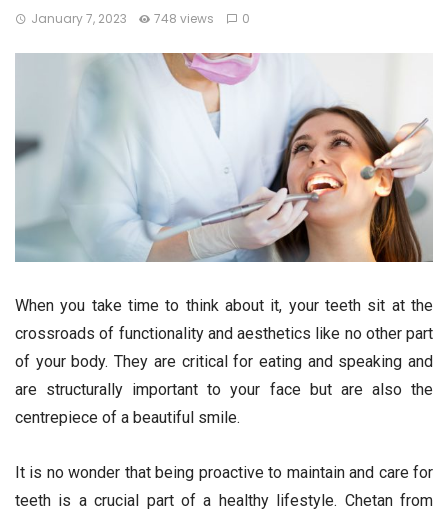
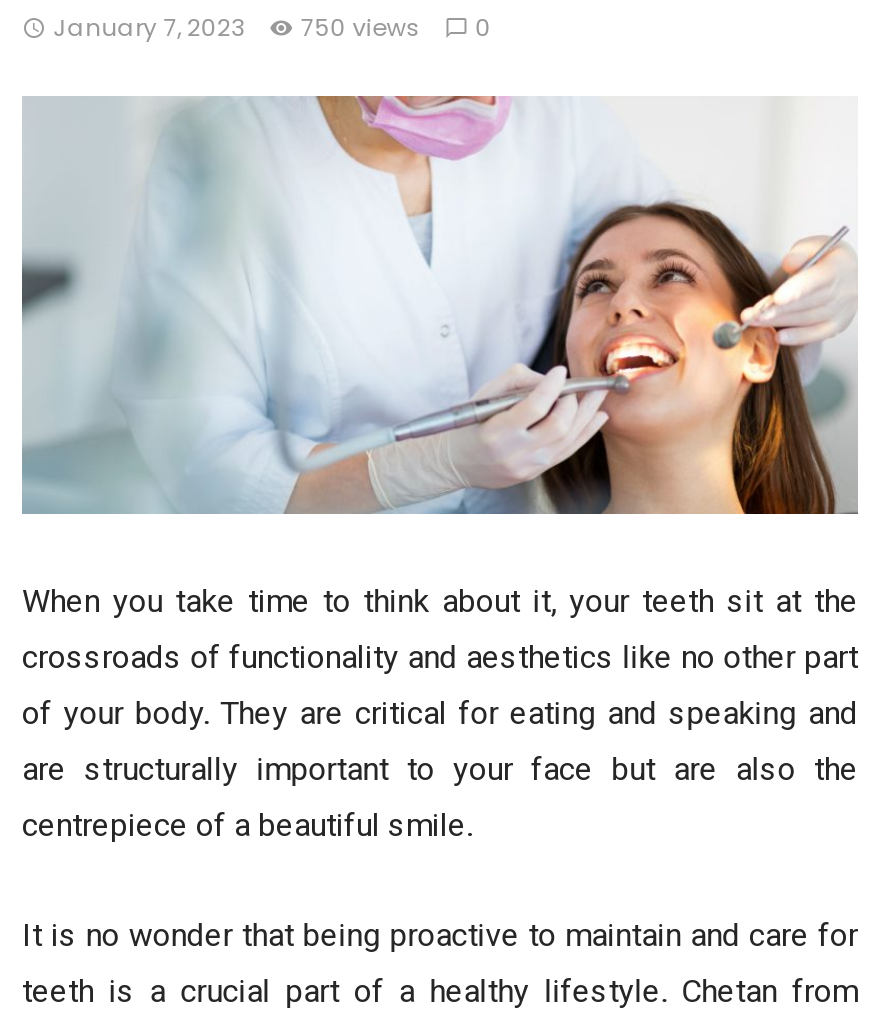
[31,10,250,27] January 7, 2023 748 views 0 -> [53,10,492,44] January 7, 2023 750 views 0

